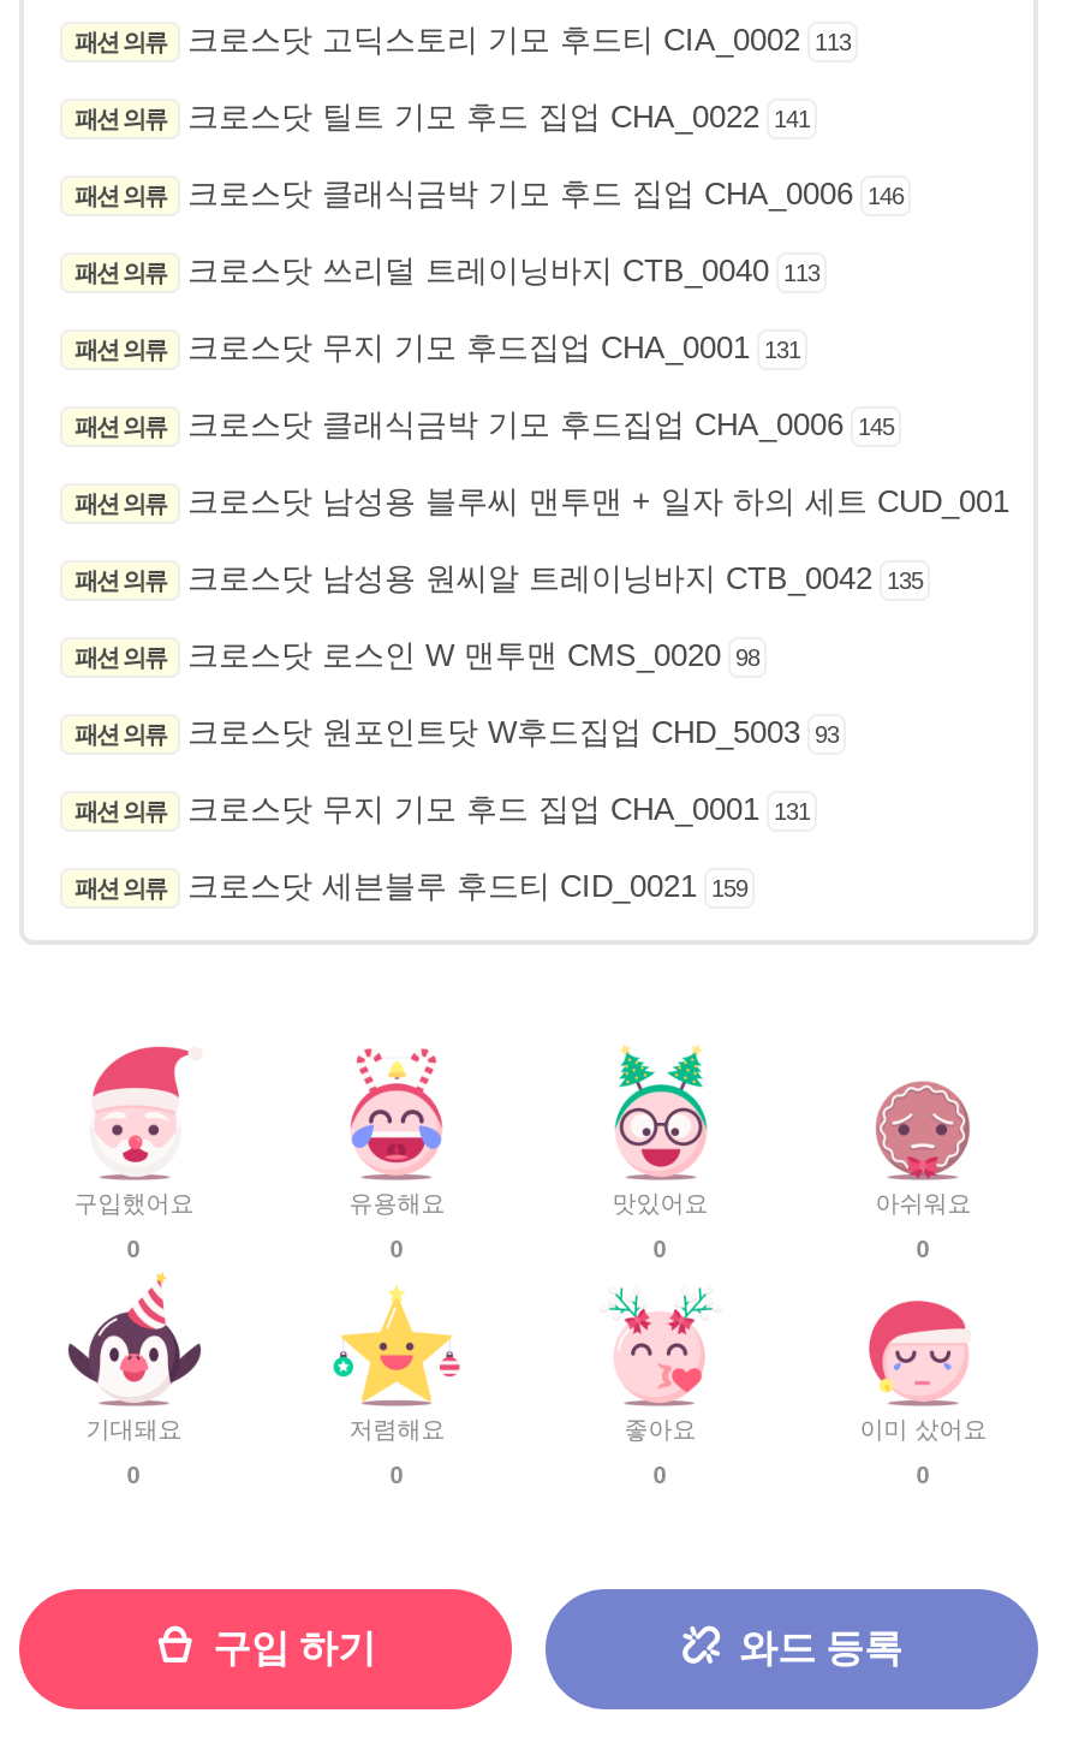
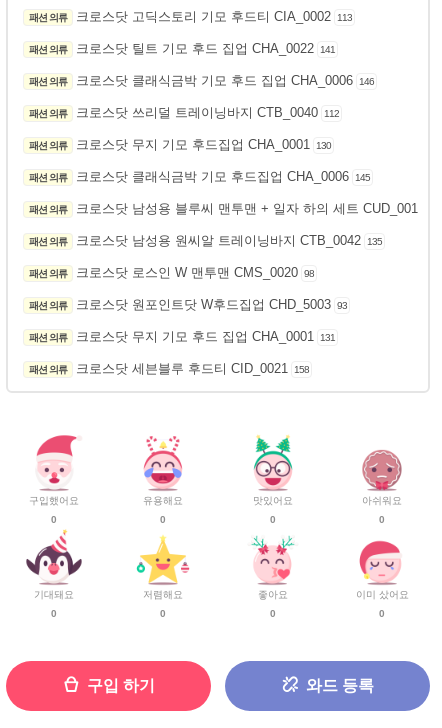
[187,252,819,288] 크로스닷 쓰리덜 트레이닝바지 CTB_0040 113 -> [76,105,339,120] 크로스닷 쓰리덜 트레이닝바지 CTB_0040 112
[187,329,800,365] 크로스닷 무지 기모 후드집업 CHA_0001 131 -> [76,137,331,152] 크로스닷 무지 기모 후드집업 CHA_0001 130
[187,868,747,904] 크로스닷 세븐블루 후드티 CID_0021 159 -> [76,361,309,376] 크로스닷 세븐블루 후드티 CID_0021 158

